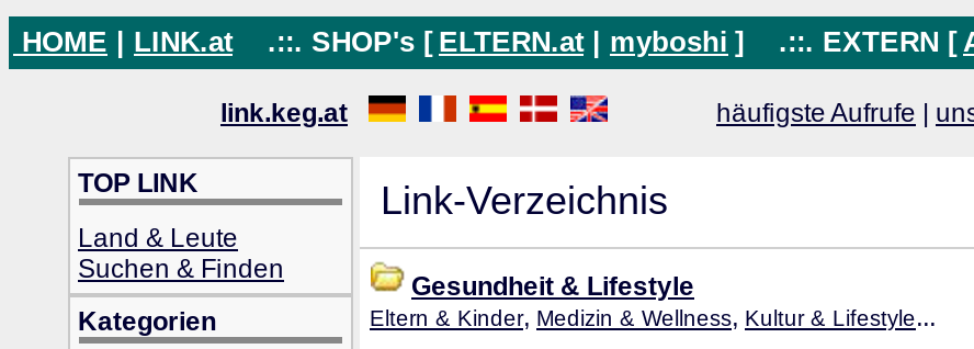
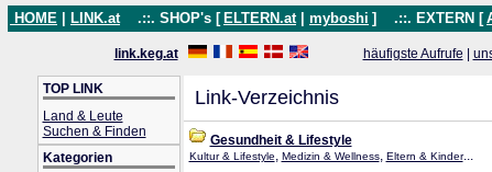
[370,302,936,333] Eltern & Kinder, Medizin & Wellness, Kultur & Lifestyle... -> [189,148,473,163] Kultur & Lifestyle, Medizin & Wellness, Eltern & Kinder...

